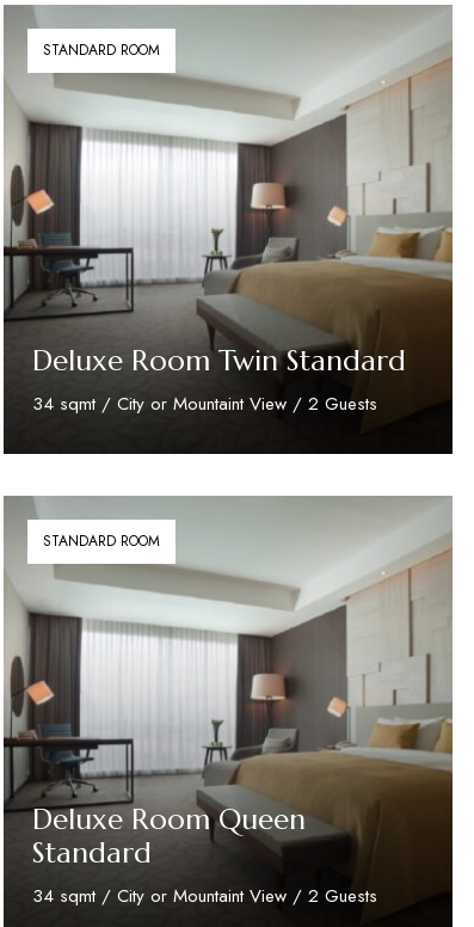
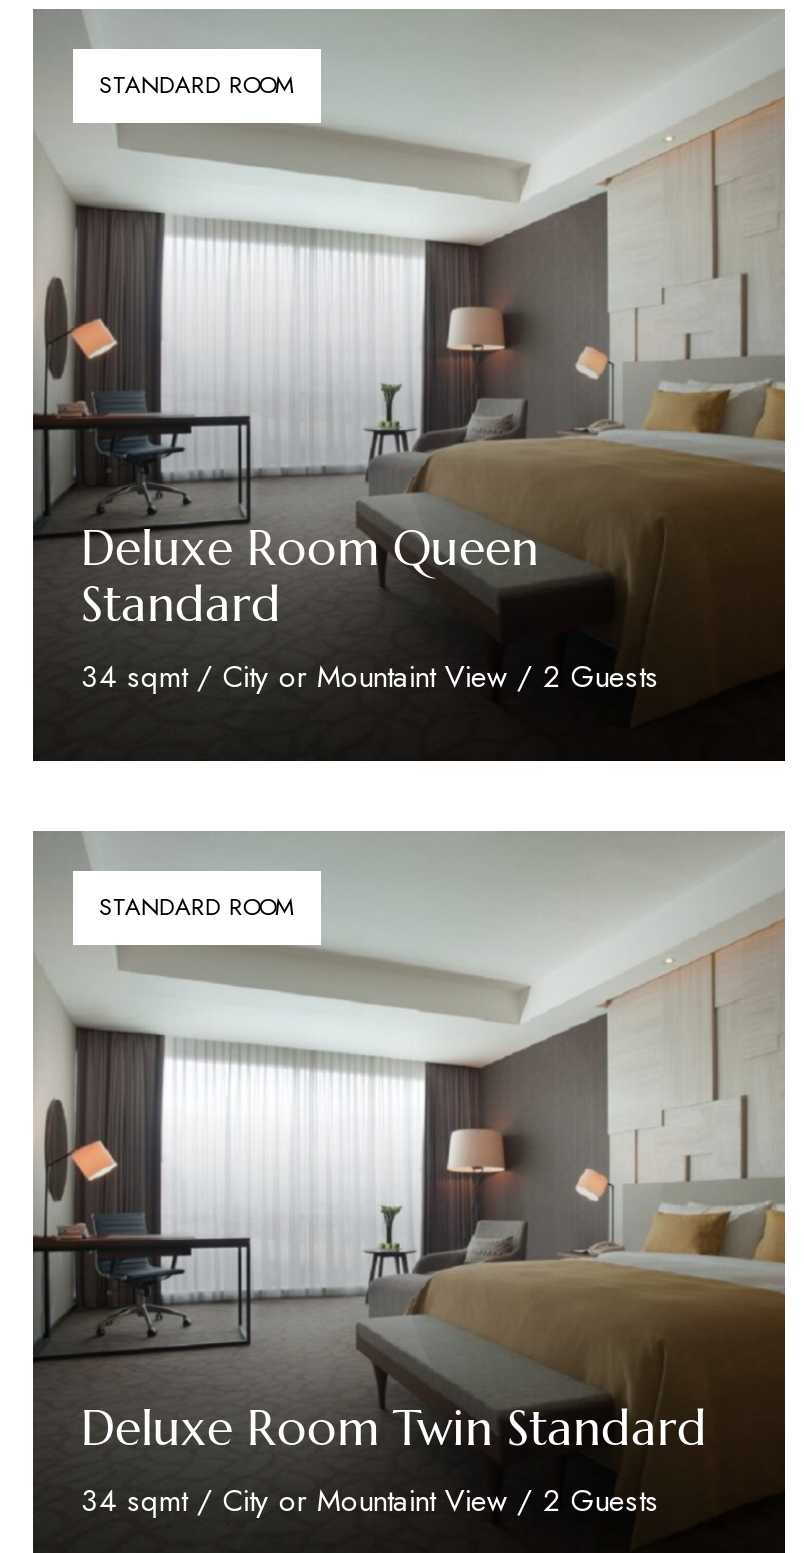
moved [32,343,406,379] -> [81,1398,707,1458]: Deluxe Room Twin Standard
moved [32,801,305,870] -> [81,520,539,636]: Deluxe Room Queen | Standard

